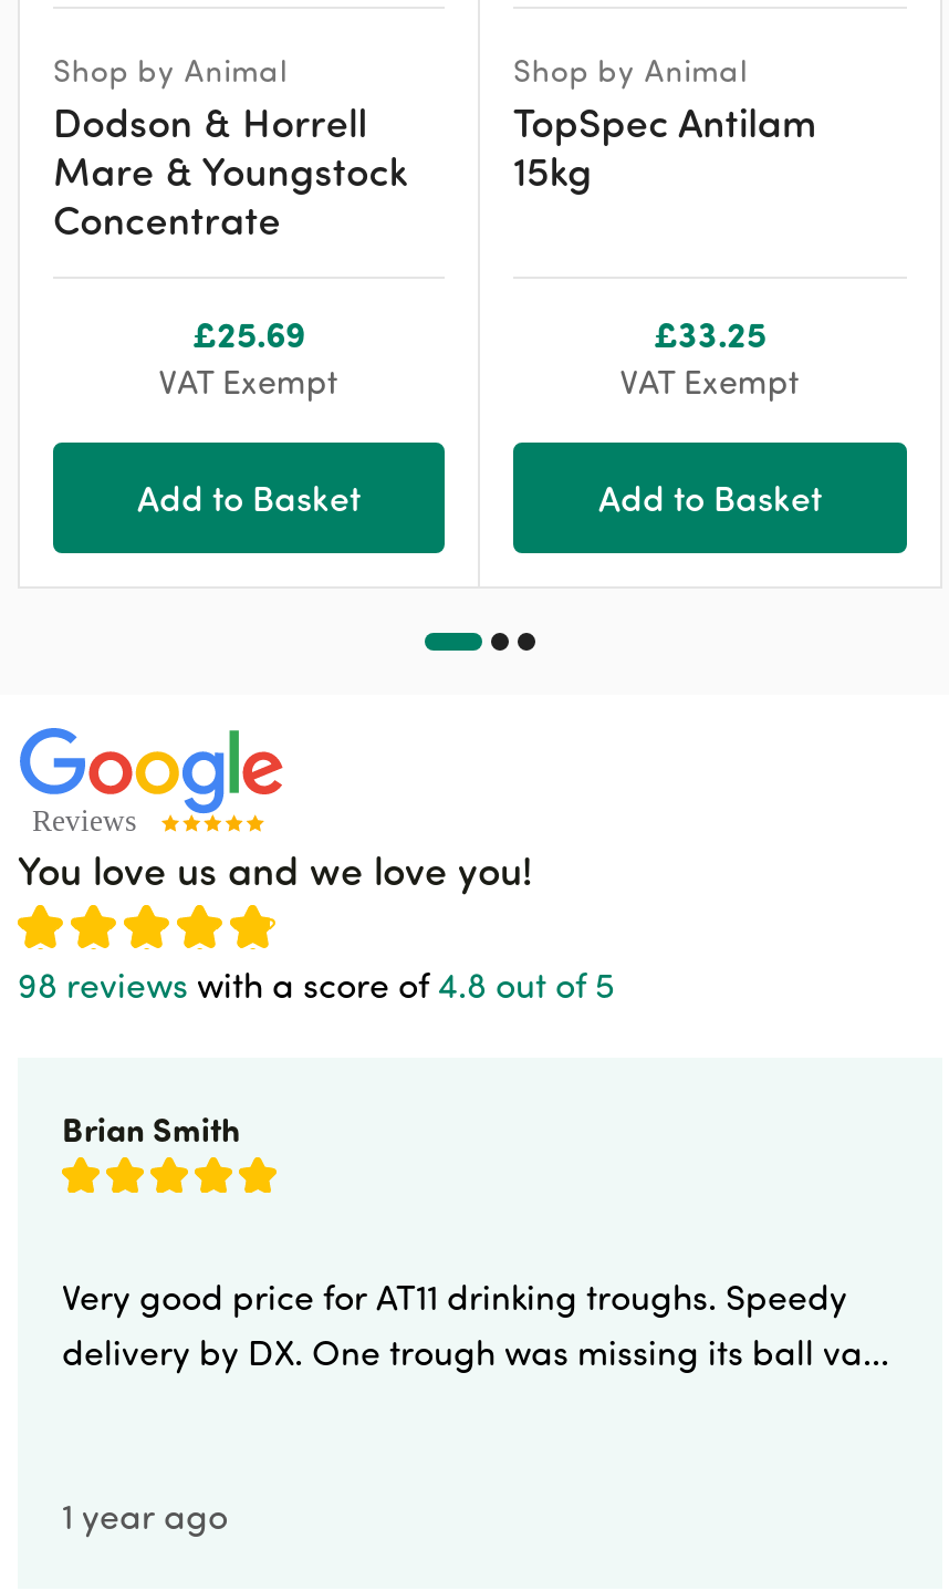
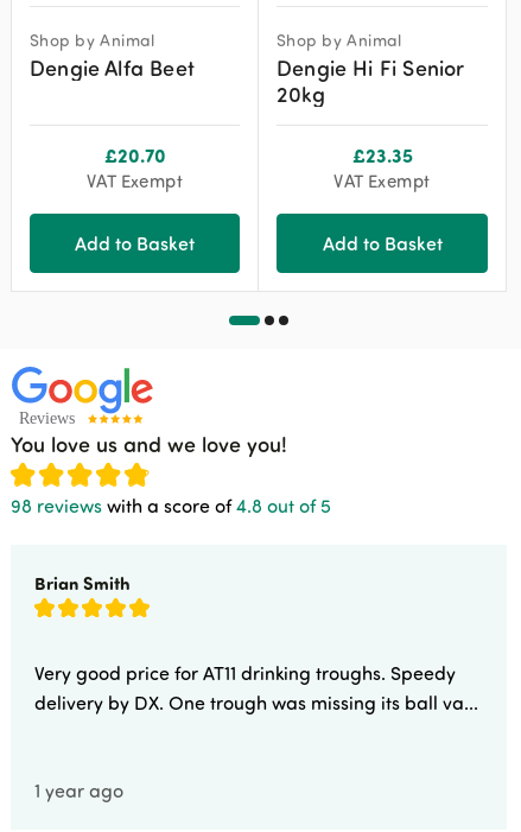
[53,94,407,242] Dodson & Horrell | Mare & Youngstock | Concentrate -> [30,53,195,81] Dengie Alfa Beet
[513,94,818,194] TopSpec Antilam | 15kg -> [277,53,465,107] Dengie Hi Fi Senior | 20kg
[192,309,305,355] £25.69 -> [104,142,166,167] £20.70
[654,309,766,355] £33.25 -> [352,142,412,167] £23.35

